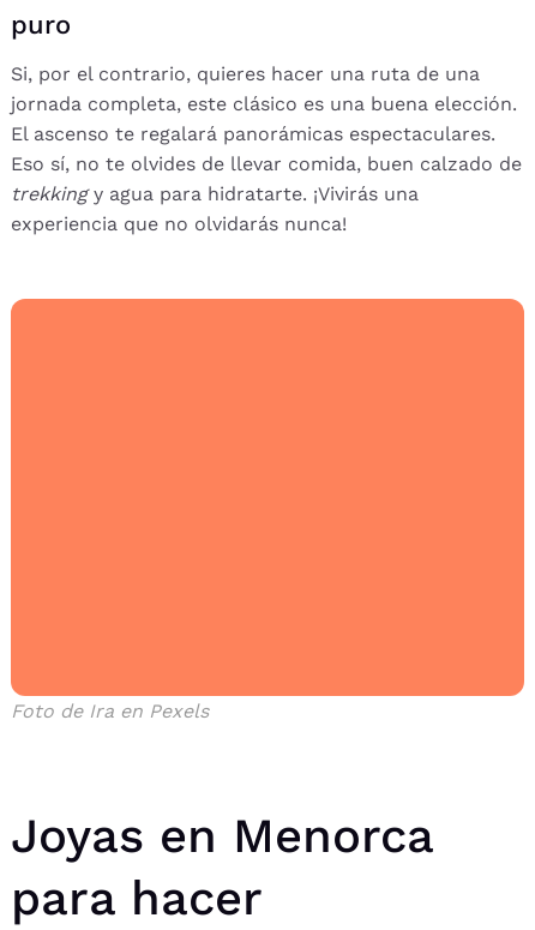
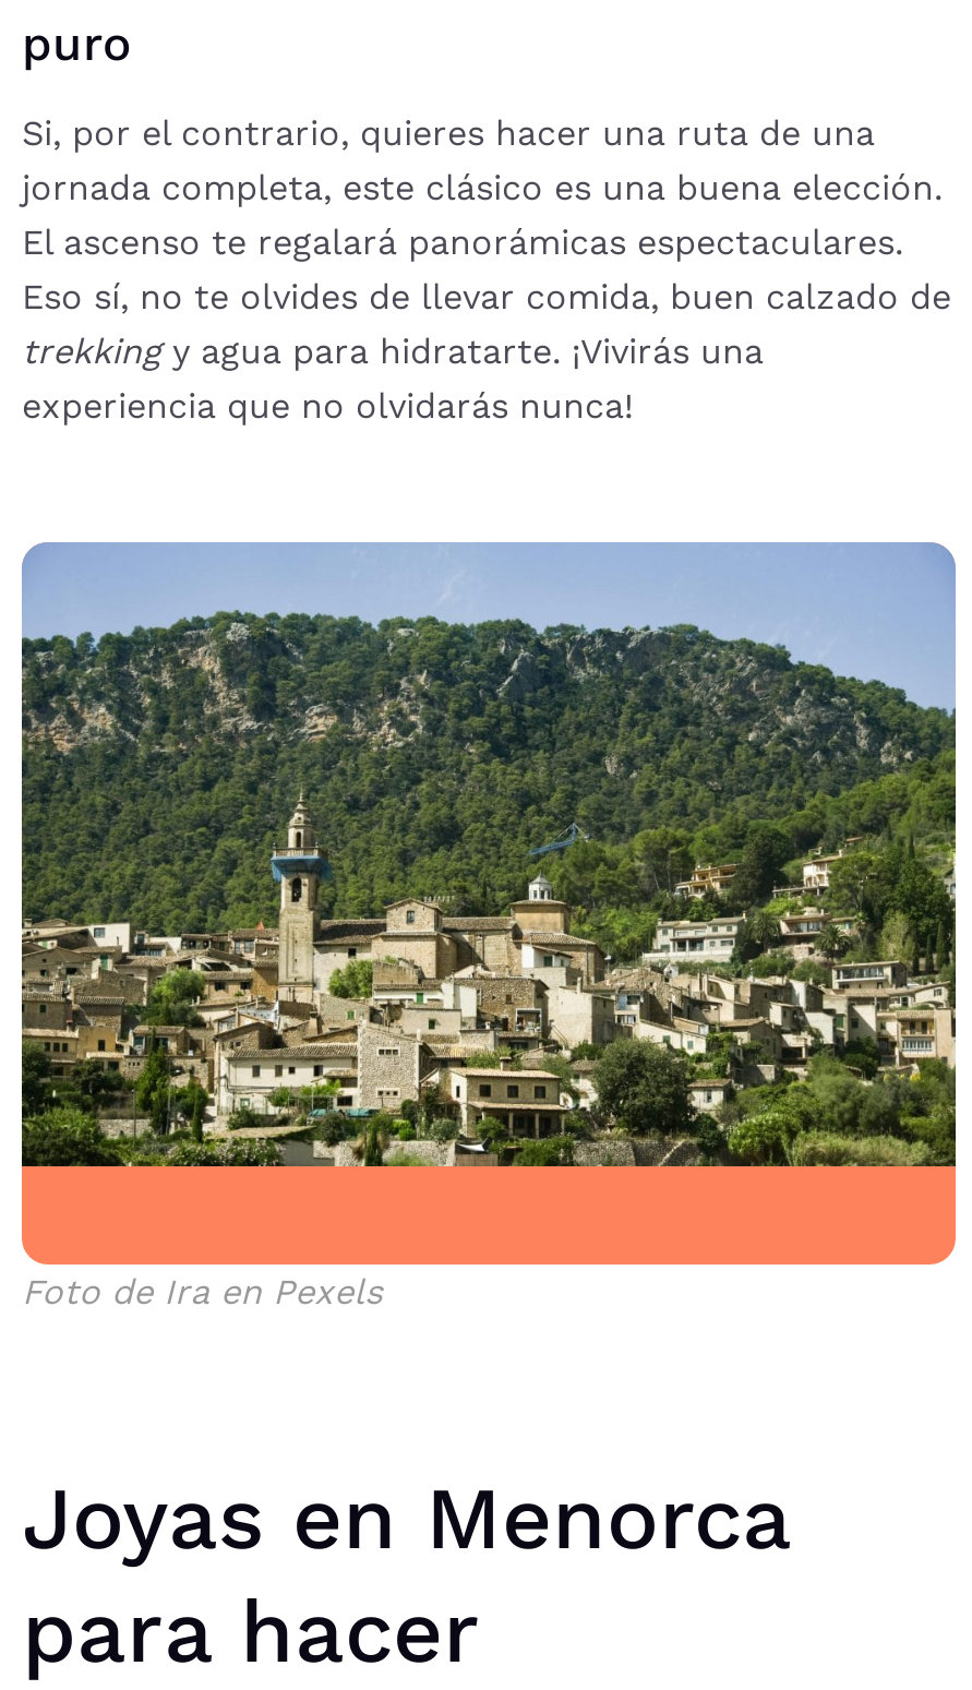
none -> [20,540,958,1168] [image]

